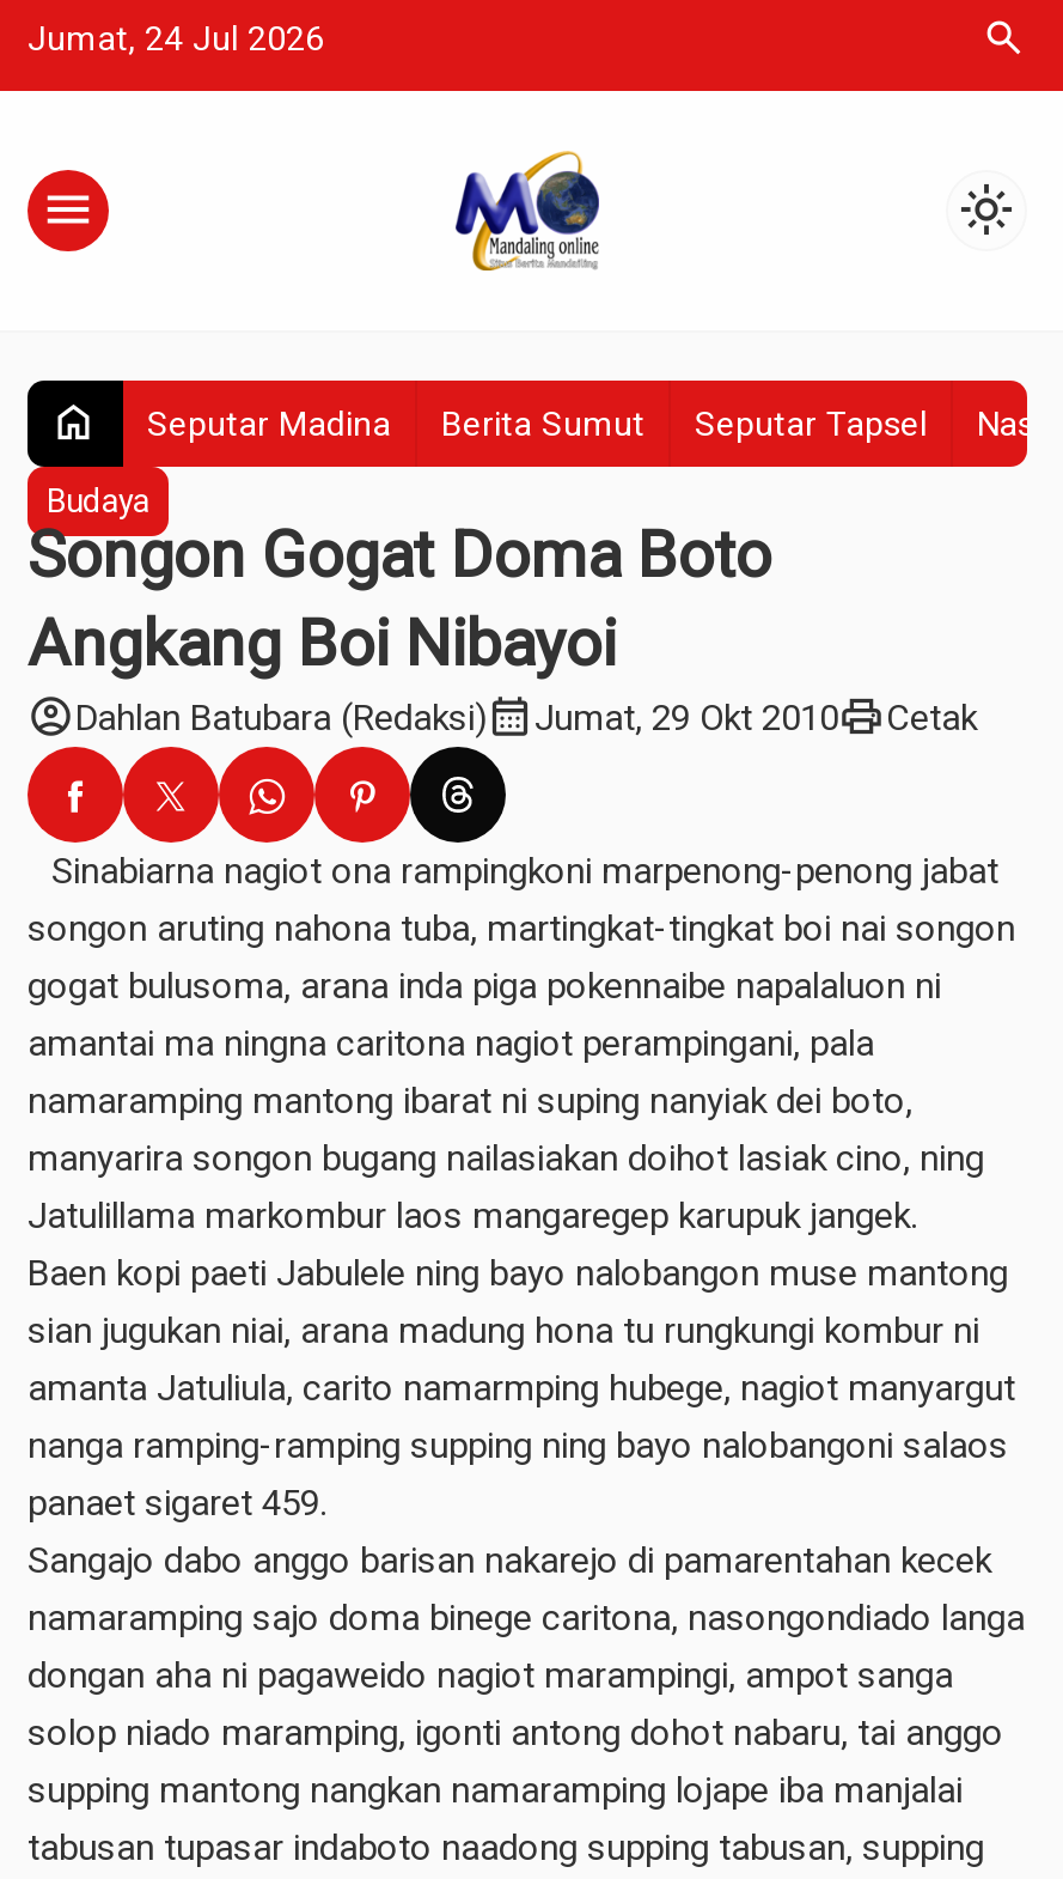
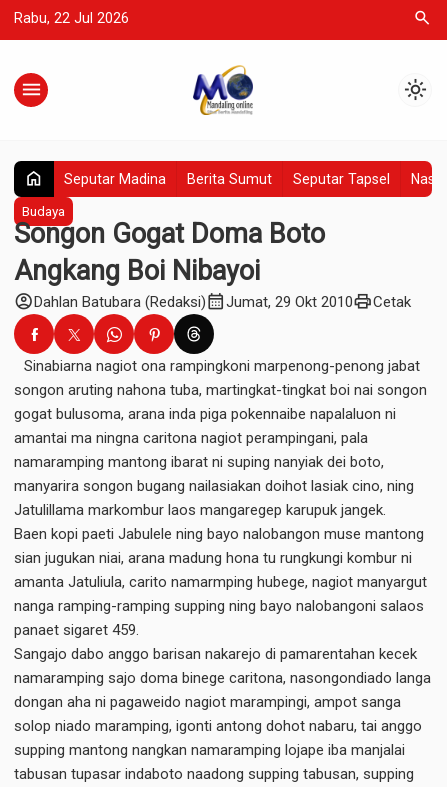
[28,19,324,57] Jumat, 24 Jul 2026 -> [14,10,129,26] Rabu, 22 Jul 2026

